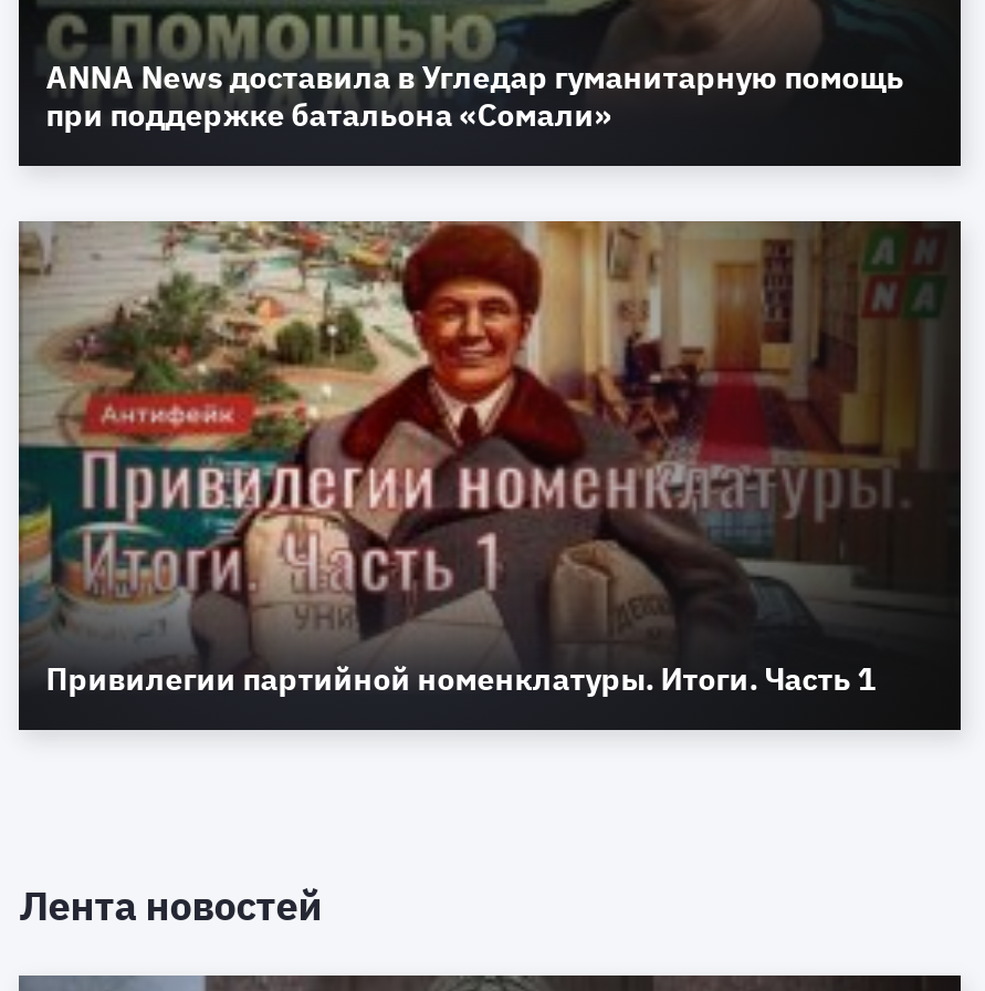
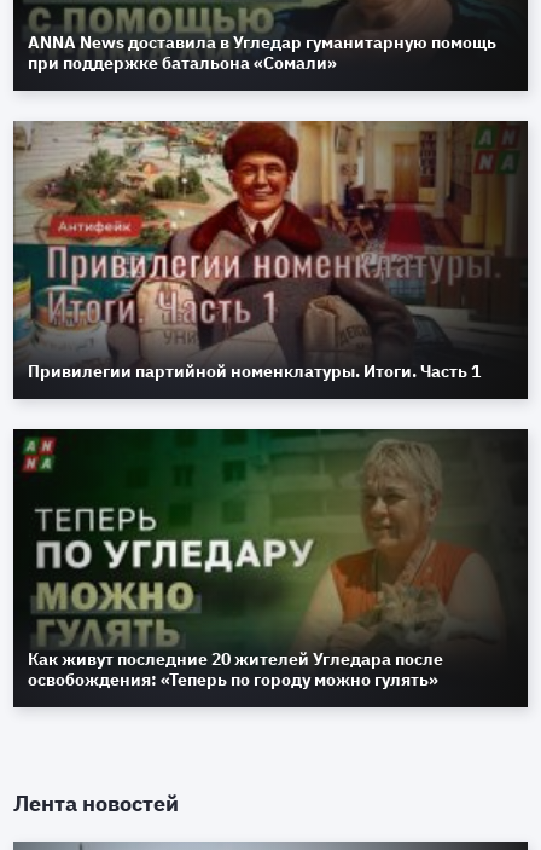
none -> [12,428,491,691] [image] | Как живут последние 20 жителей Угледара после | освобождения: «Теперь по городу можно гулять»

